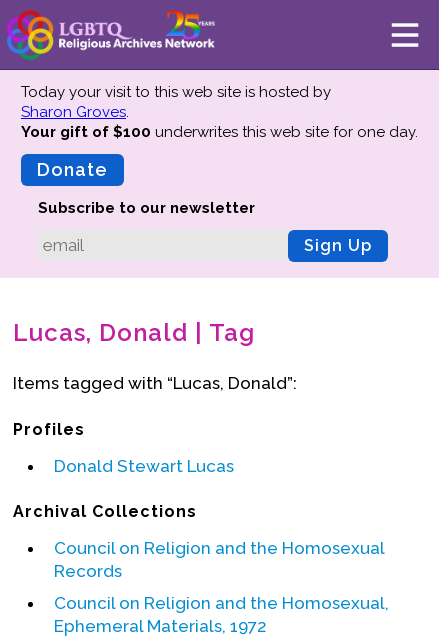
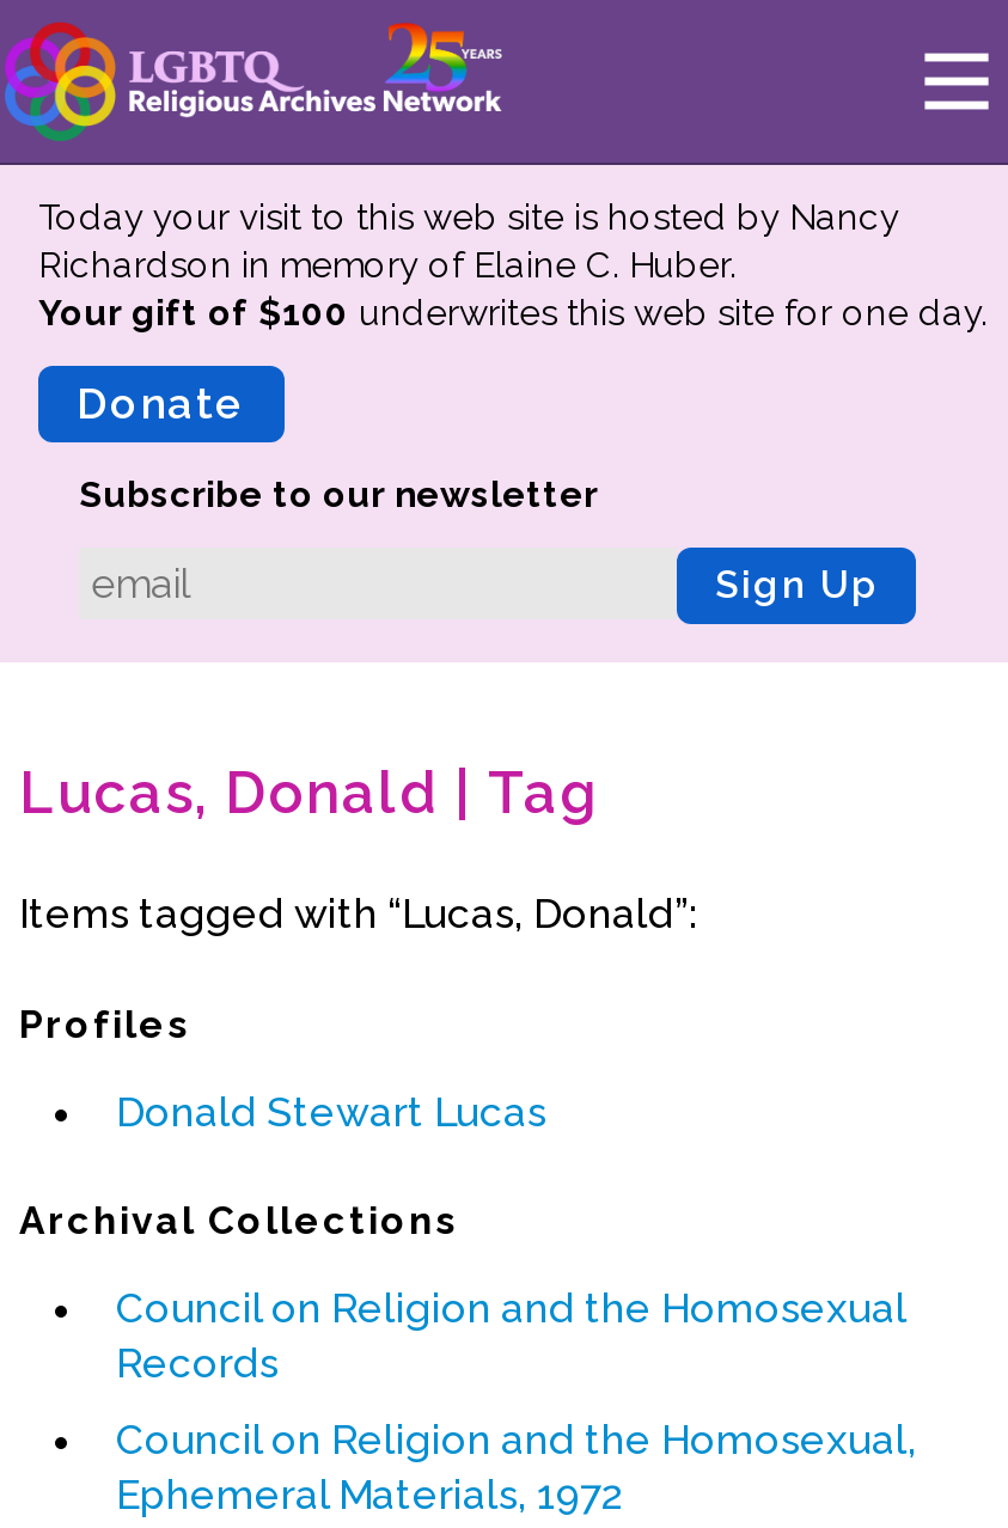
[21,83,331,121] Today your visit to this web site is hosted by | Sharon Groves. -> [38,196,899,287] Today your visit to this web site is hosted by Nancy | Richardson in memory of Elaine C. Huber.

